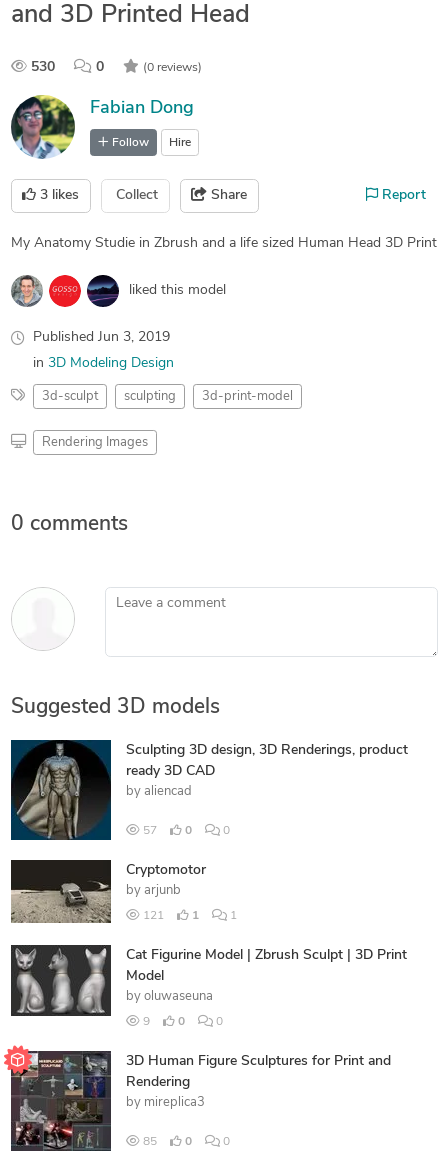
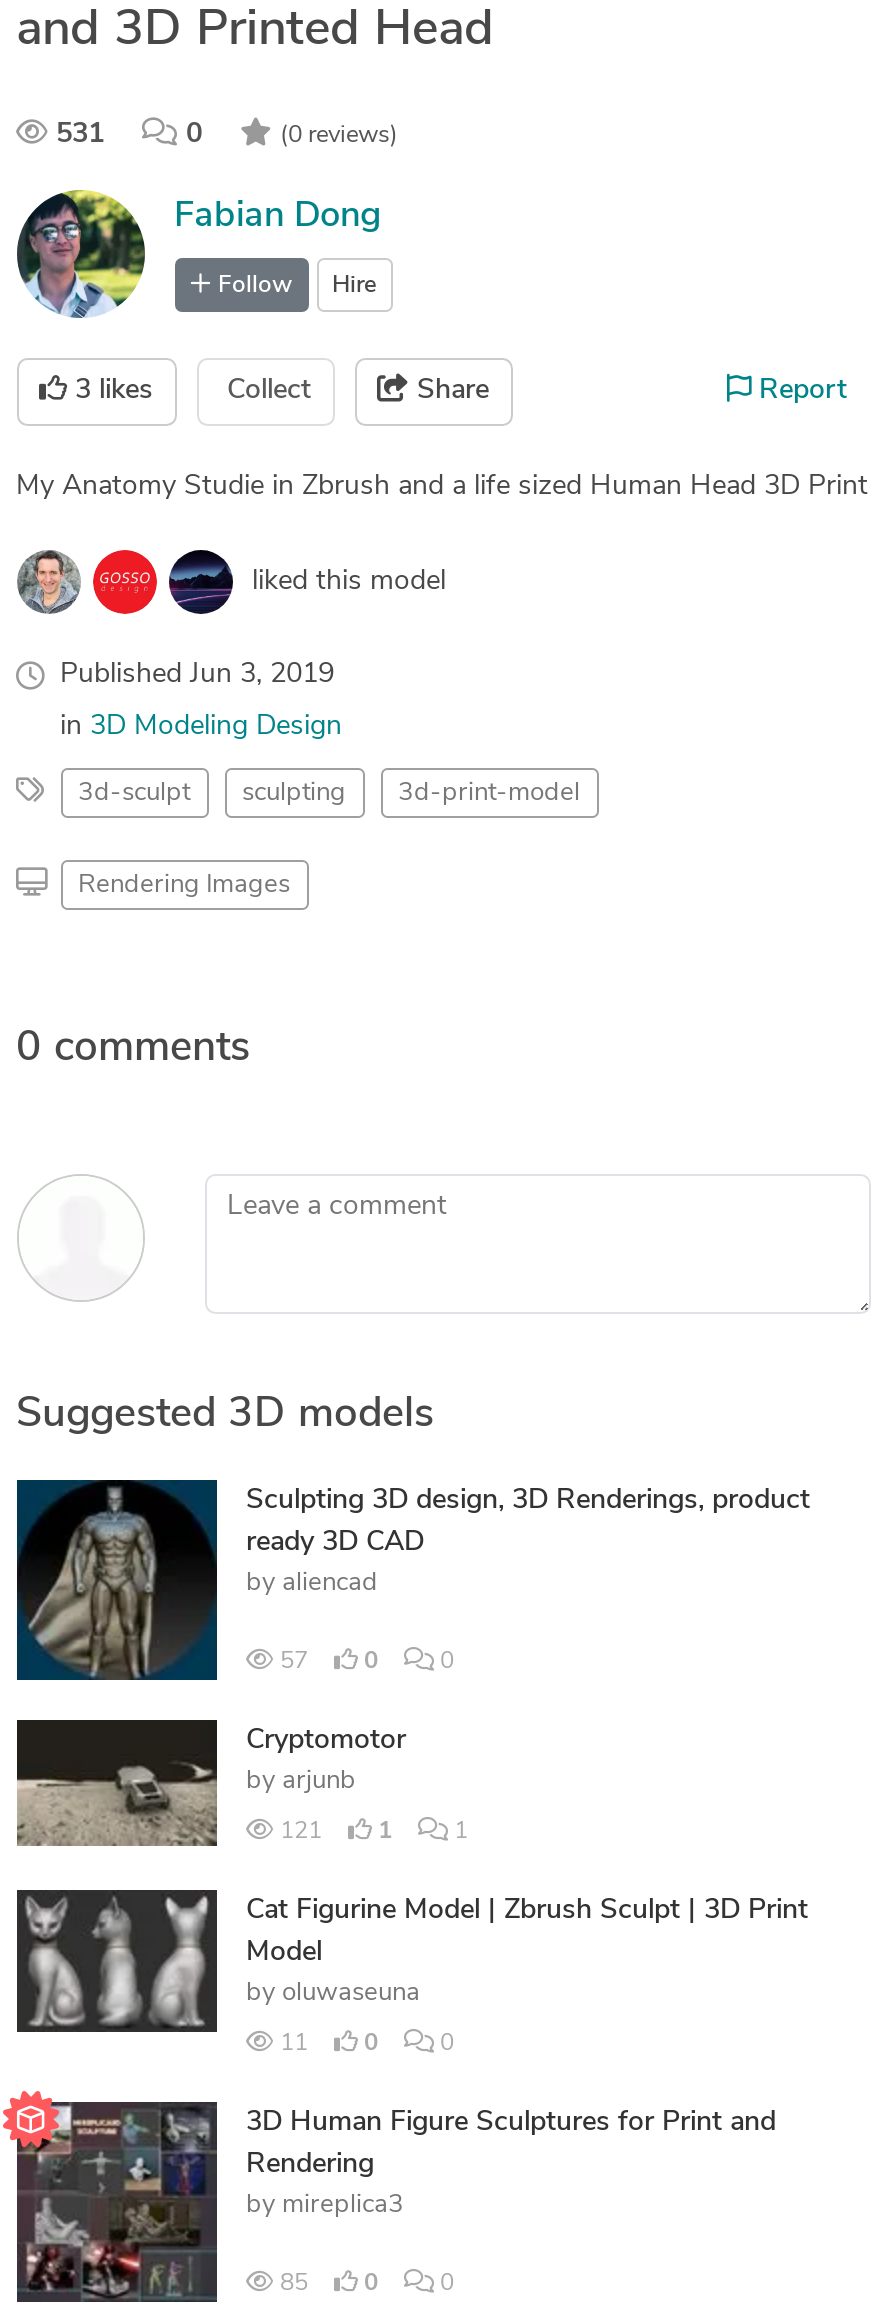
[30,60,54,75] 530 -> [56,120,104,150] 531
[139,1015,152,1027] 9 -> [274,2031,314,2055] 11

